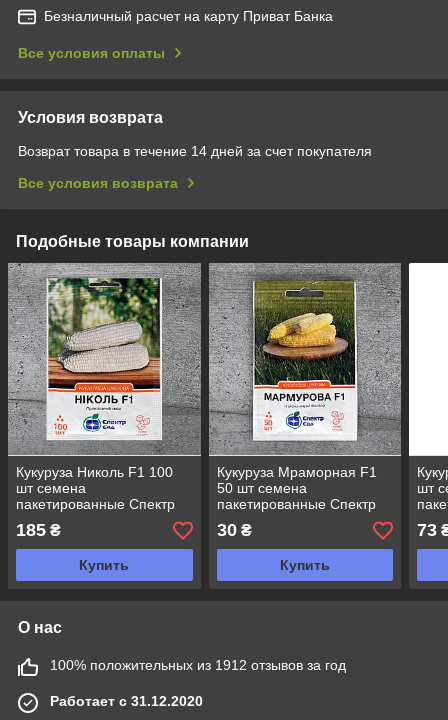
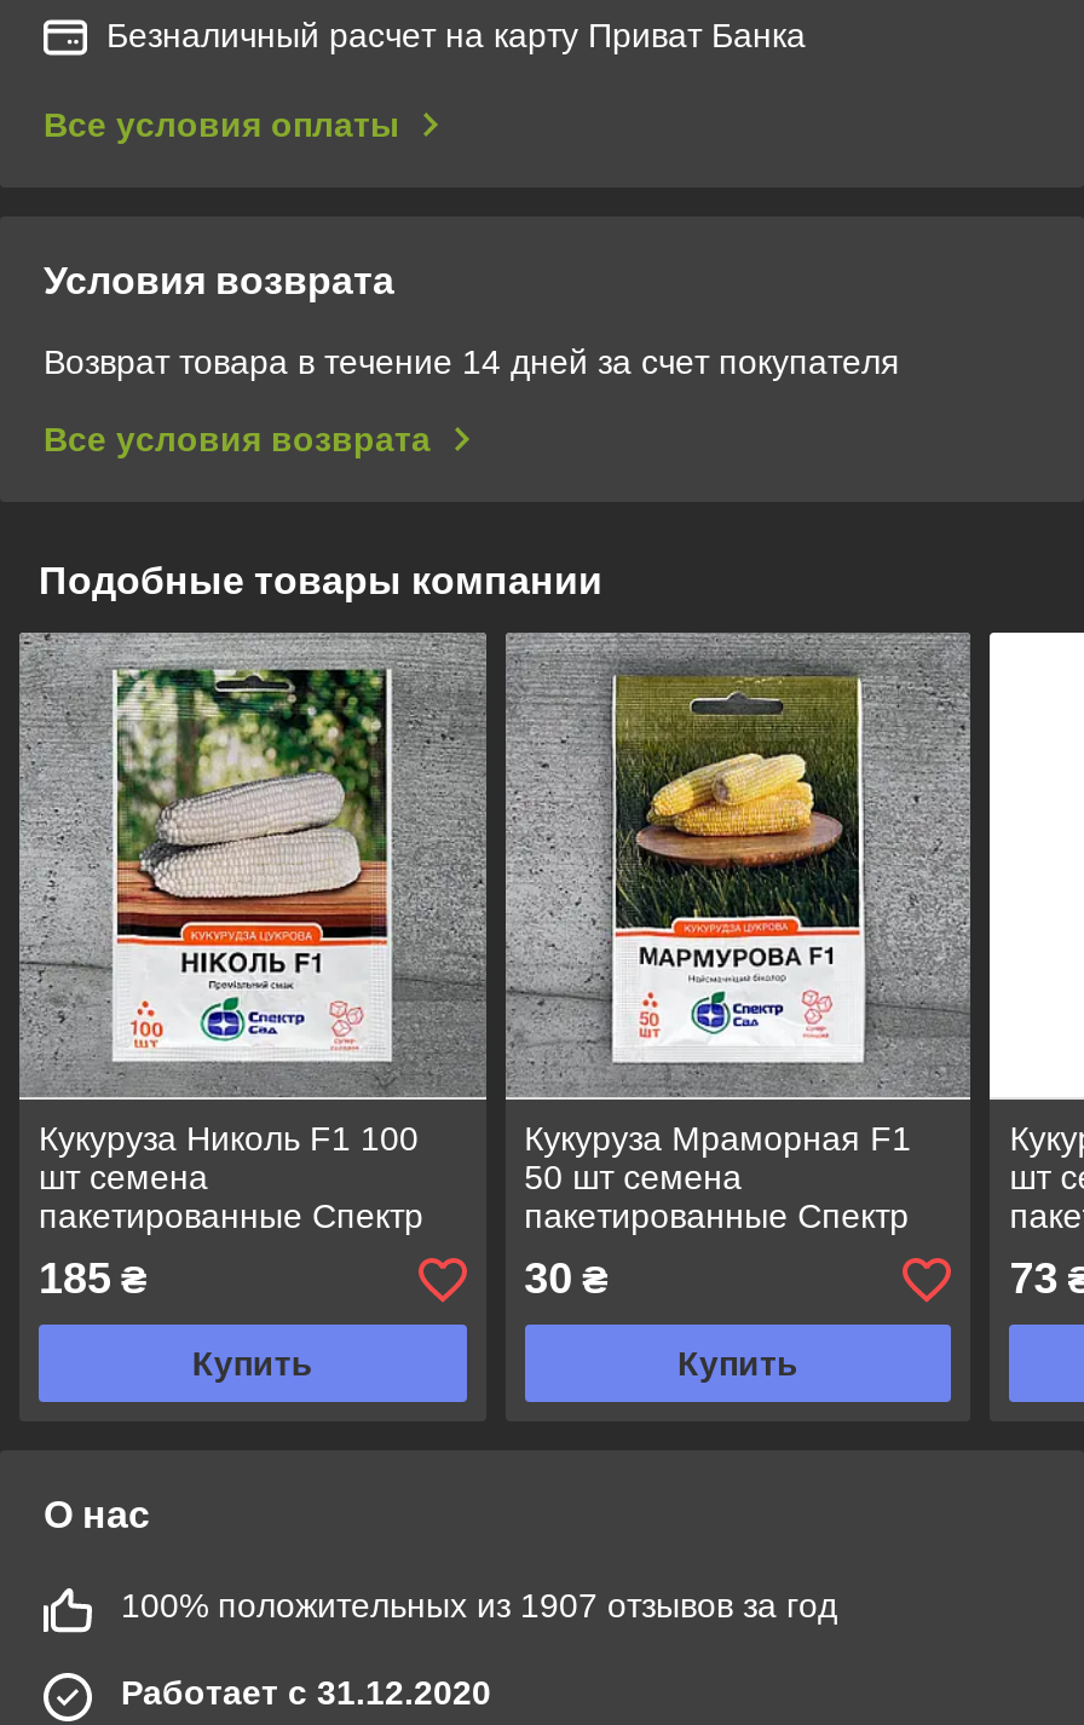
[50,657,346,673] 100% положительных из 1912 отзывов за год -> [121,1587,837,1626] 100% положительных из 1907 отзывов за год

